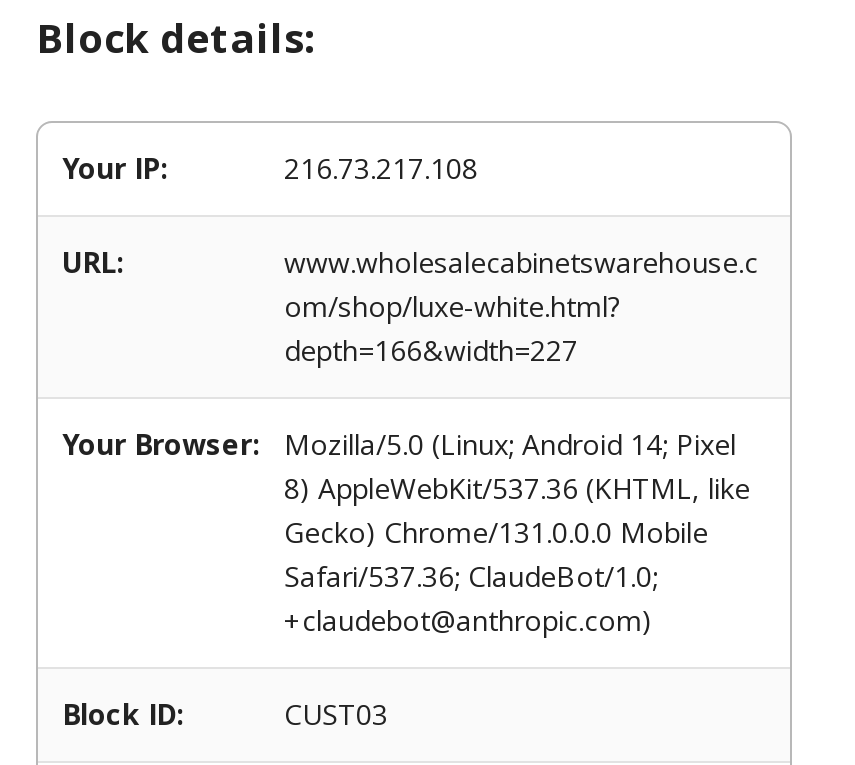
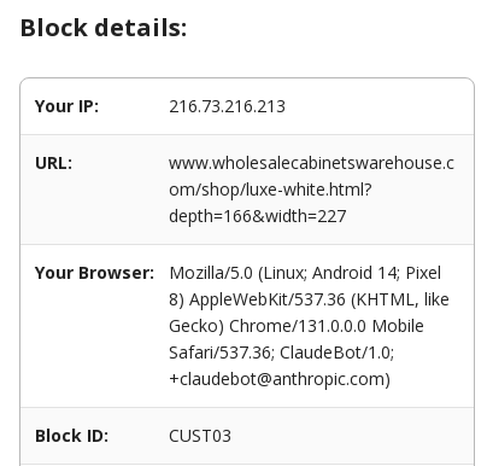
[284,149,478,187] 216.73.217.108 -> [169,94,286,117] 216.73.216.213

